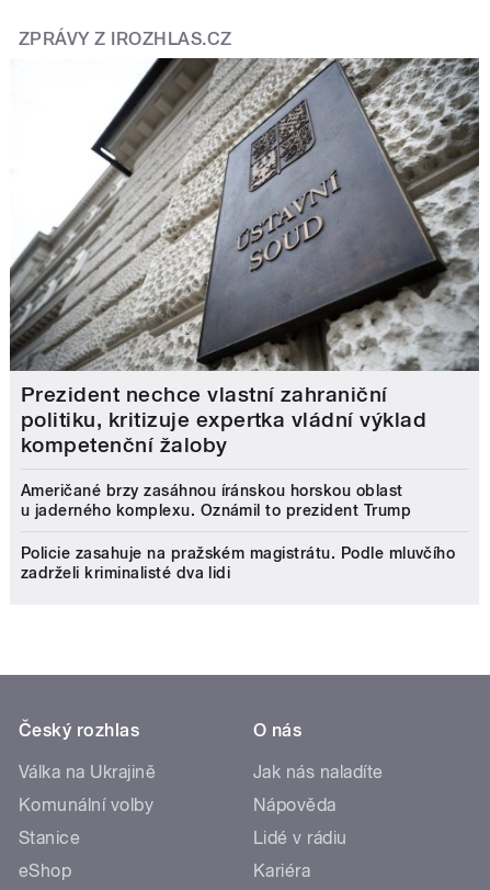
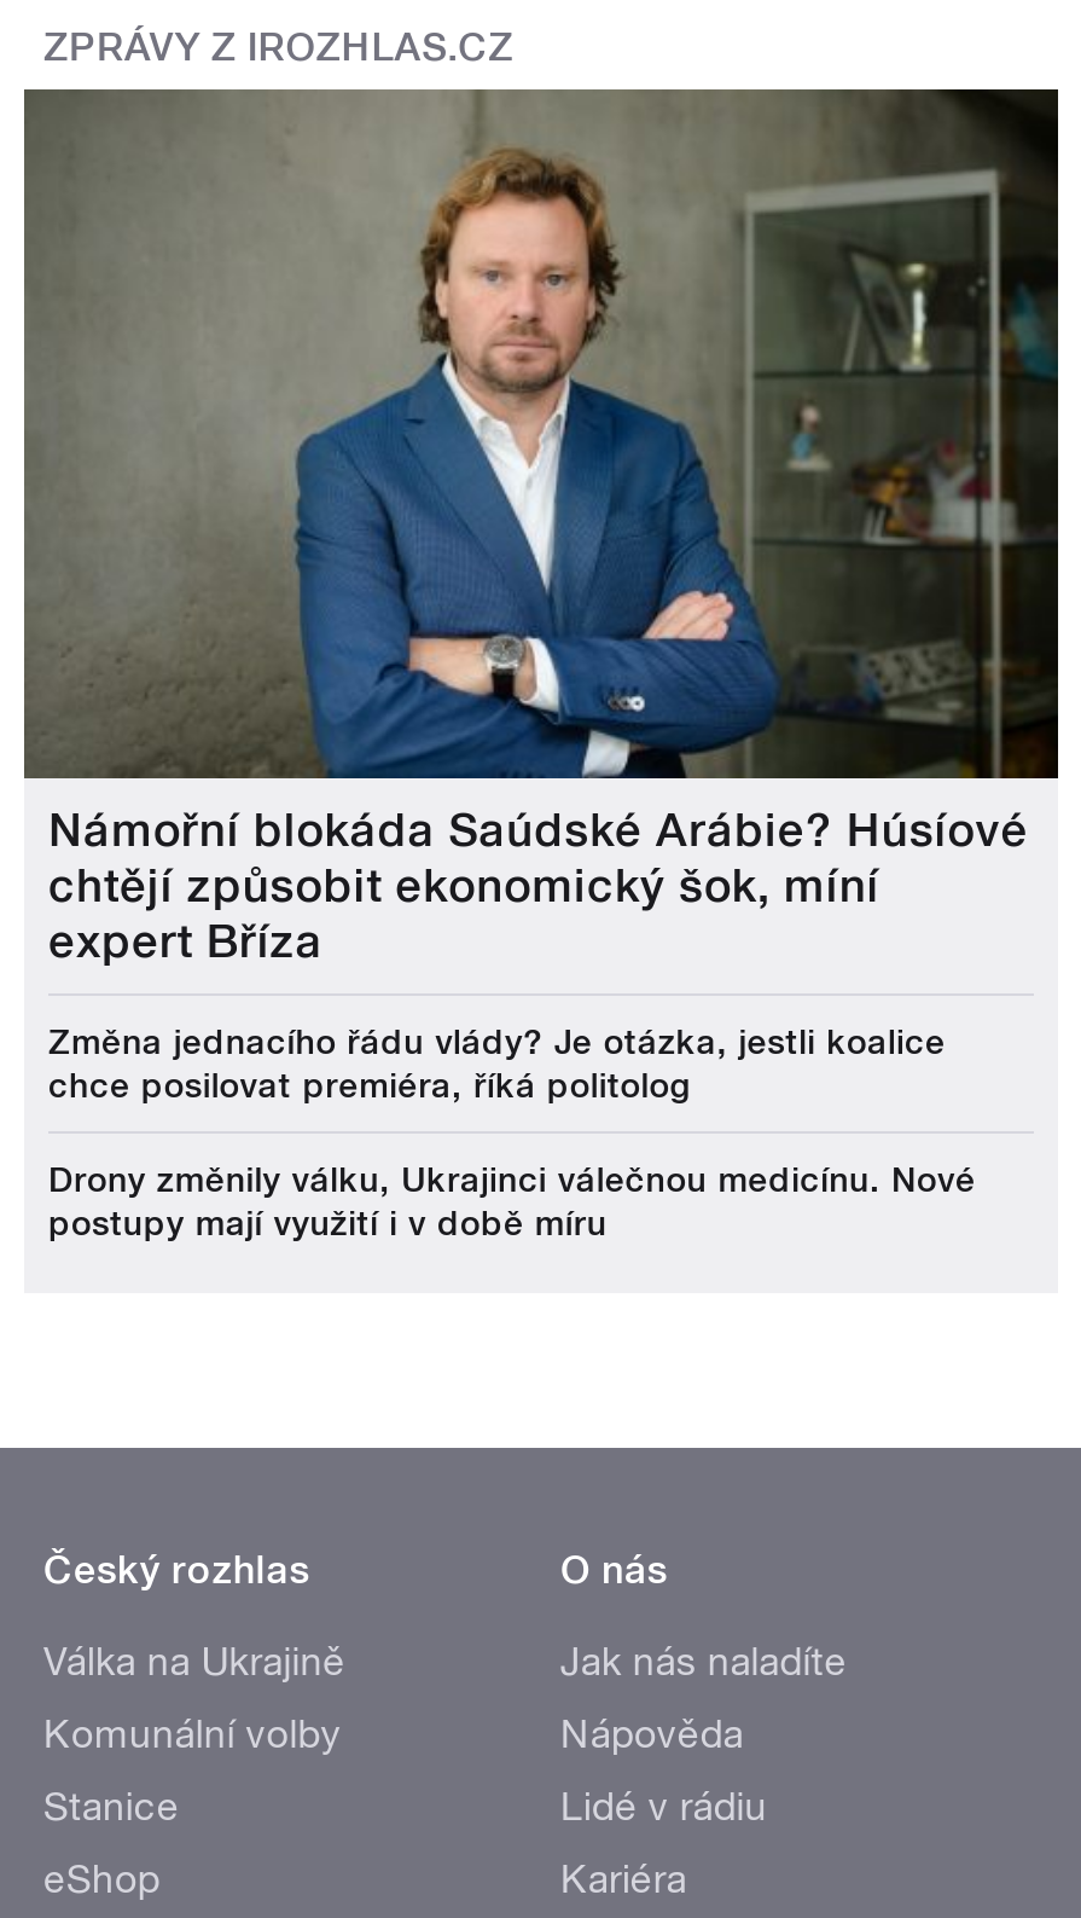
[10,57,480,458] [image] | Prezident nechce vlastní zahraniční | politiku, kritizuje expertka vládní výklad | kompetenční žaloby -> [22,87,1060,969] [image] | Námořní blokáda Saúdské Arábie? Húsíové | chtějí způsobit ekonomický šok, míní | expert Bříza
[21,482,411,519] Američané brzy zasáhnou íránskou horskou oblast | u jaderného komplexu. Oznámil to prezident Trump -> [48,1022,946,1105] Změna jednacího řádu vlády? Je otázka, jestli koalice | chce posilovat premiéra, říká politolog
[21,544,455,582] Policie zasahuje na pražském magistrátu. Podle mluvčího | zadrželi kriminalisté dva lidi -> [48,1160,976,1242] Drony změnily válku, Ukrajinci válečnou medicínu. Nové | postupy mají využití i v době míru

